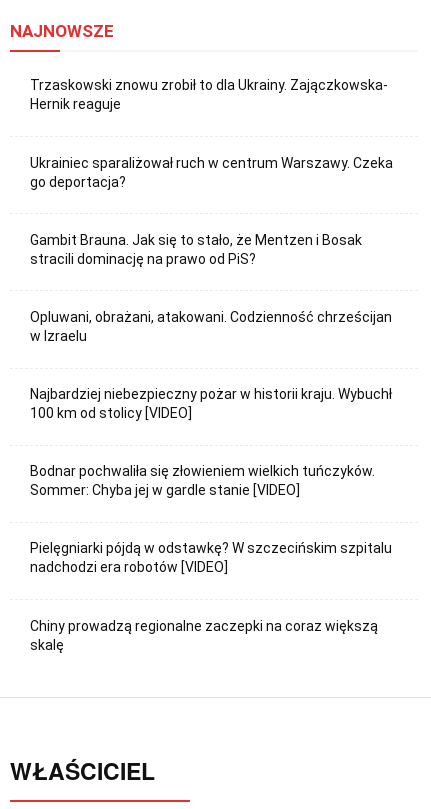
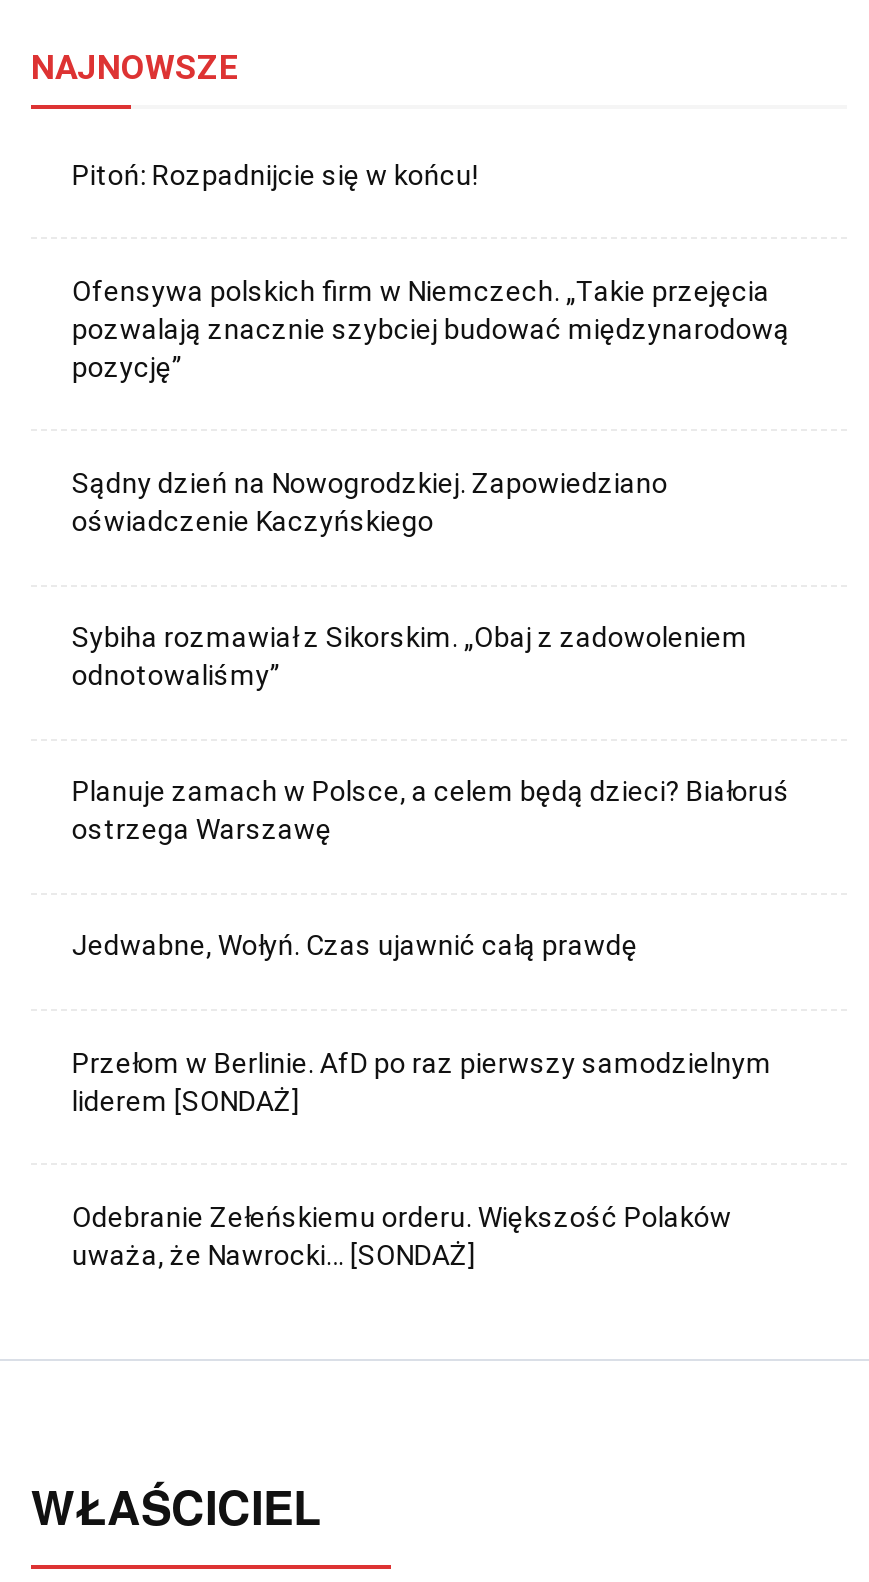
[30,77,388,112] Trzaskowski znowu zrobił to dla Ukrainy. Zajączkowska- | Hernik reaguje -> [72,158,478,190] Pitoń: Rozpadnijcie się w końcu!
[30,155,393,190] Ukrainiec sparaliżował ruch w centrum Warszawy. Czeka | go deportacja? -> [72,274,790,382] Ofensywa polskich firm w Niemczech. „Takie przejęcia | pozwalają znacznie szybciej budować międzynarodową | pozycję”
[30,232,362,267] Gambit Brauna. Jak się to stało, że Mentzen i Bosak | stracili dominację na prawo od PiS? -> [72,467,668,537] Sądny dzień na Nowogrodzkiej. Zapowiedziano | oświadczenie Kaczyńskiego
[30,309,392,344] Opluwani, obrażani, atakowani. Codzienność chrześcijan | w Izraelu -> [72,621,748,691] Sybiha rozmawiał z Sikorskim. „Obaj z zadowoleniem | odnotowaliśmy”
[30,386,392,421] Najbardziej niebezpieczny pożar w historii kraju. Wybuchł | 100 km od stolicy [VIDEO] -> [72,775,790,845] Planuje zamach w Polsce, a celem będą dzieci? Białoruś | ostrzega Warszawę
[30,463,375,498] Bodnar pochwaliła się złowieniem wielkich tuńczyków. | Sommer: Chyba jej w gardle stanie [VIDEO] -> [72,929,638,961] Jedwabne, Wołyń. Czas ujawnić całą prawdę
[30,540,392,575] Pielęgniarki pójdą w odstawkę? W szczecińskim szpitalu | nadchodzi era robotów [VIDEO] -> [72,1046,772,1116] Przełom w Berlinie. AfD po raz pierwszy samodzielnym | liderem [SONDAŻ]
[30,618,378,653] Chiny prowadzą regionalne zaczepki na coraz większą | skalę -> [72,1200,732,1270] Odebranie Zełeńskiemu orderu. Większość Polaków | uważa, że Nawrocki… [SONDAŻ]

